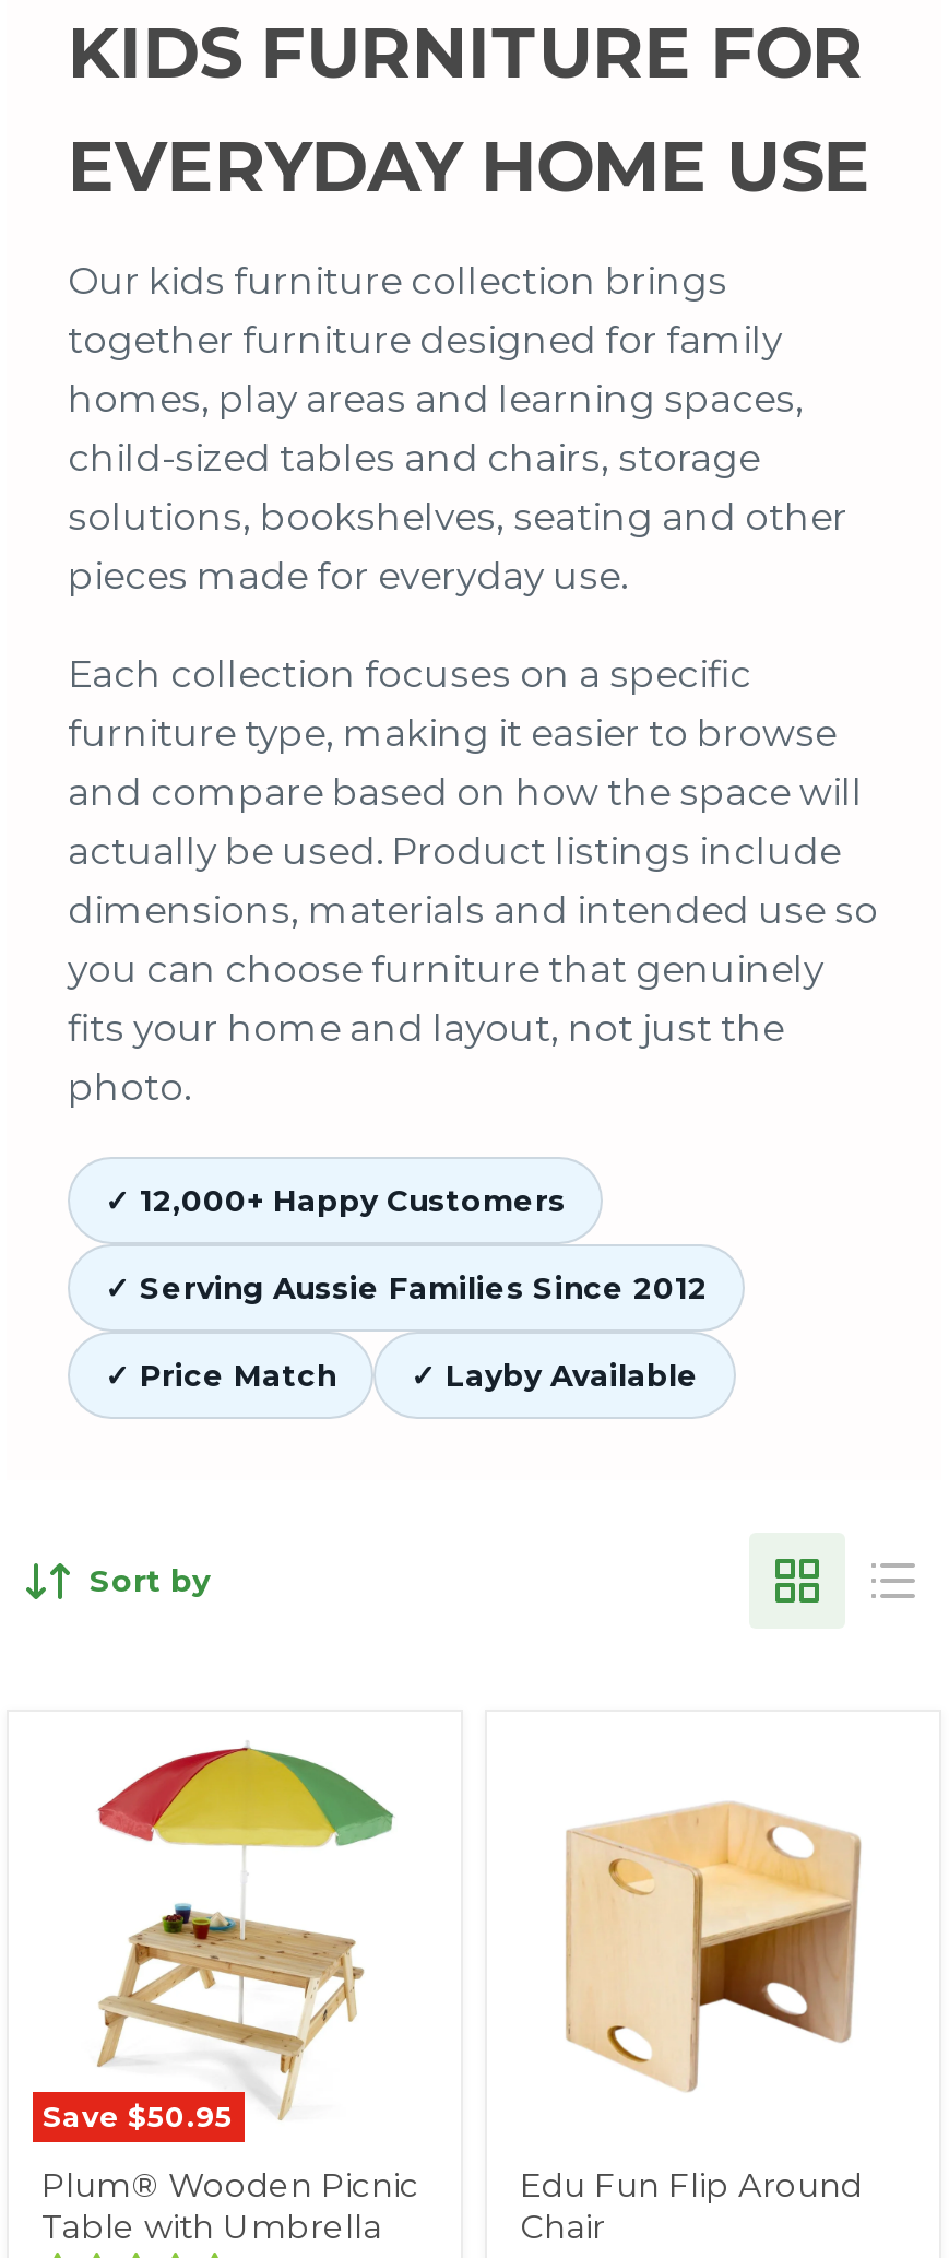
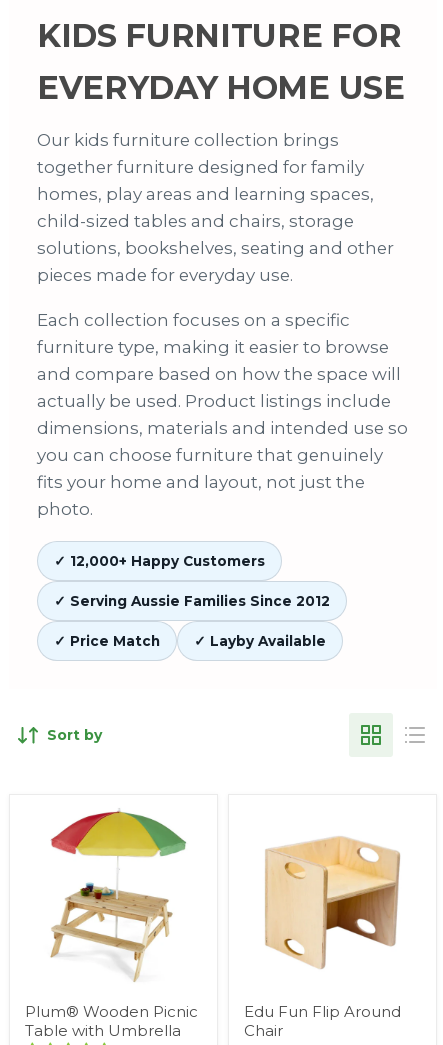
[43,2100,233,2135] Save $50.95 -> none

